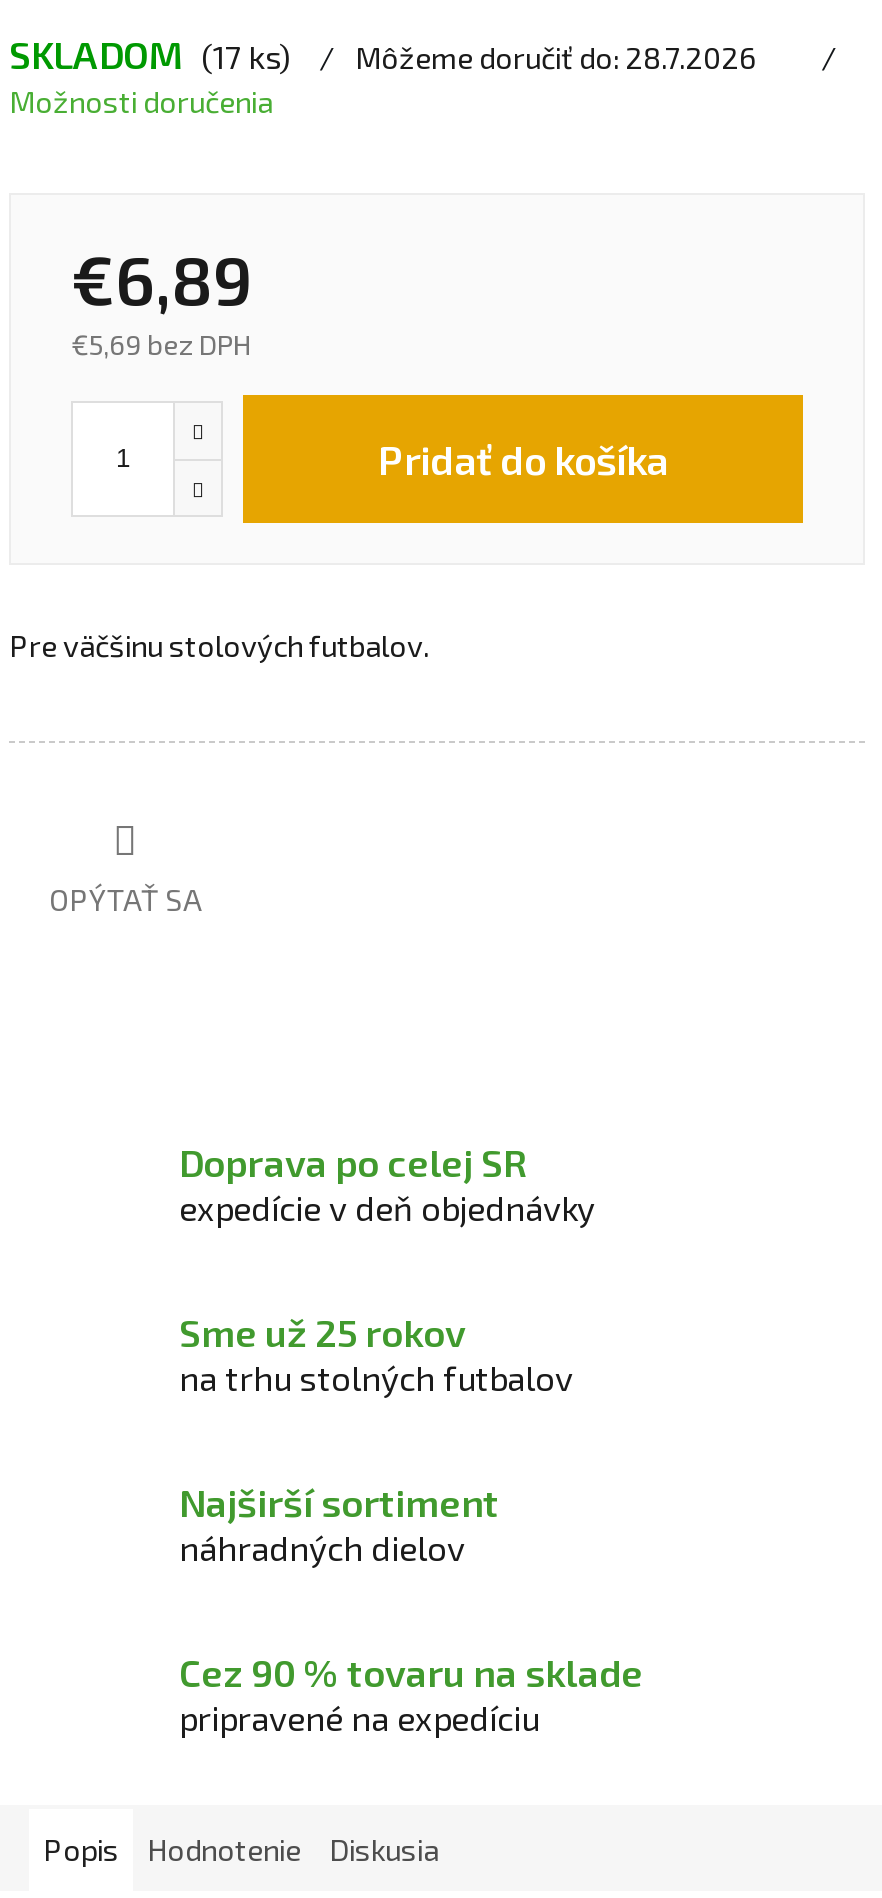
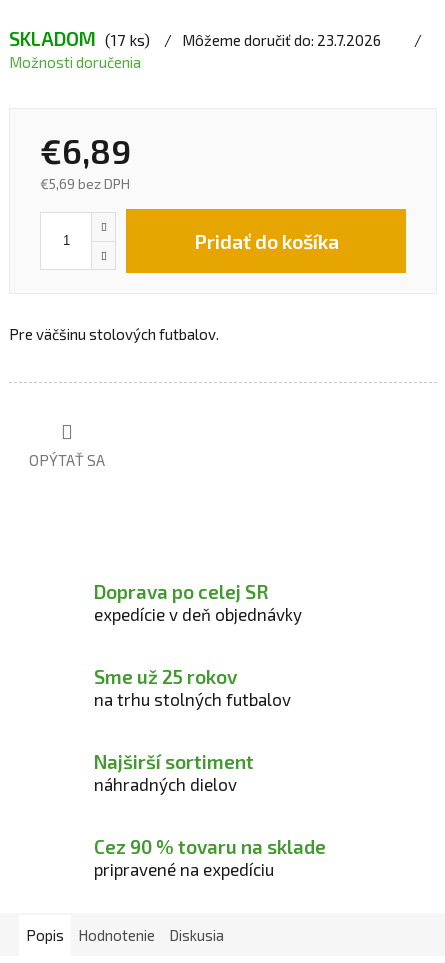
[355,39,761,75] Môžeme doručiť do: 28.7.2026 -> [182,31,384,49] Môžeme doručiť do: 23.7.2026

